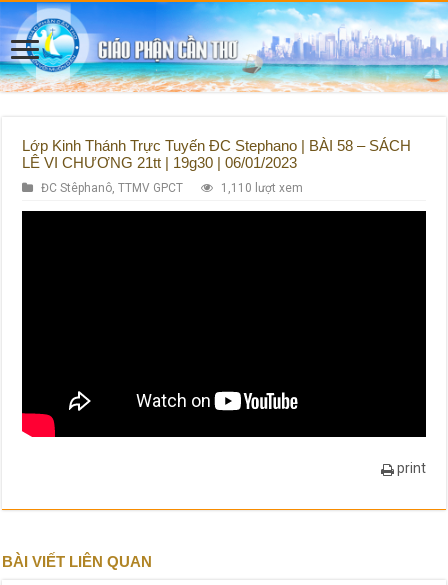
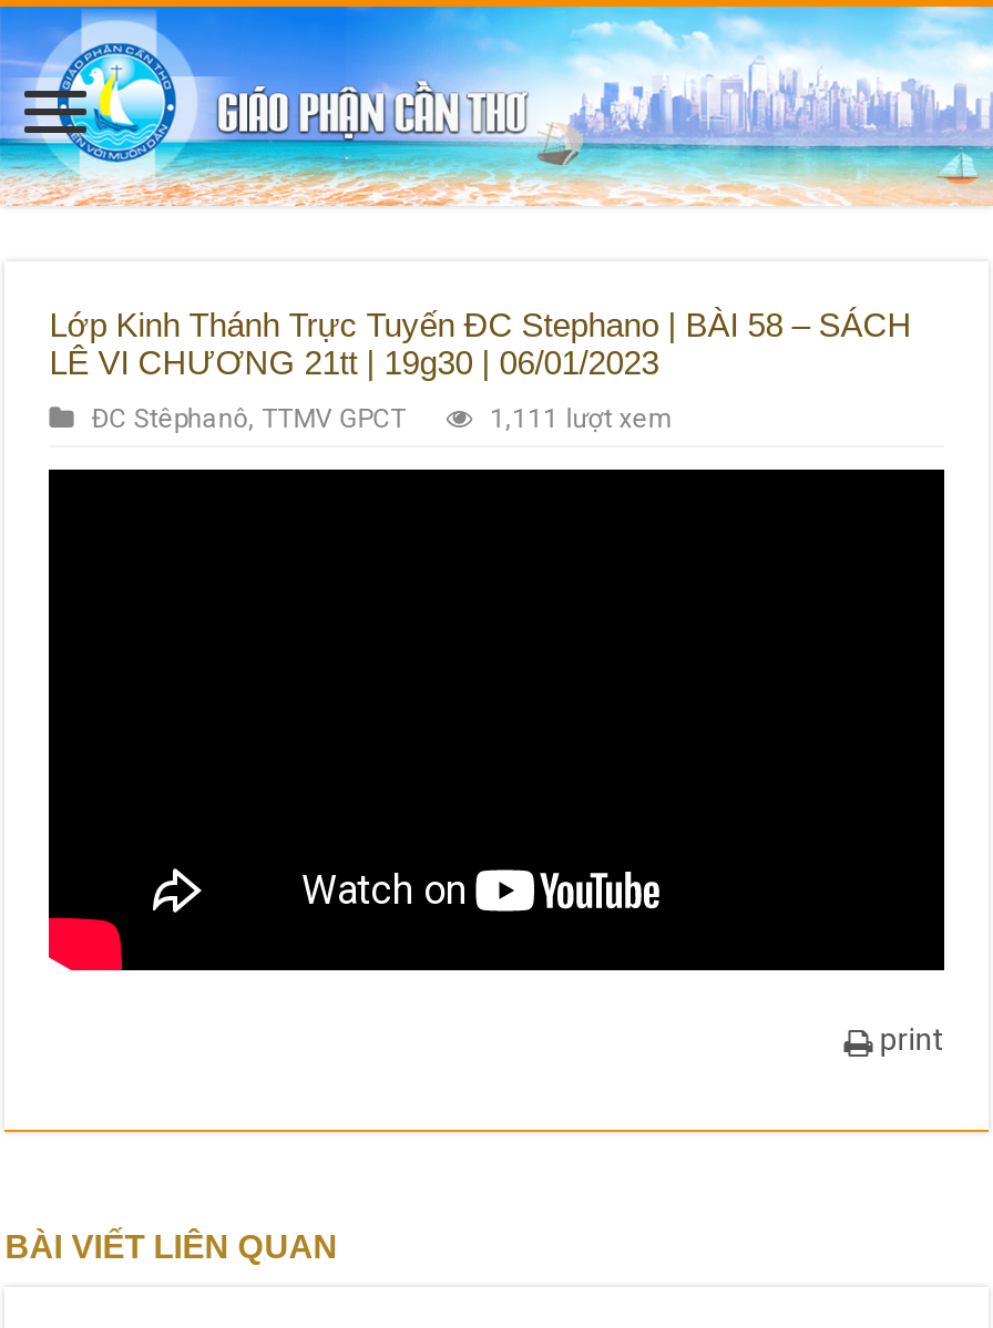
[221,181,303,195] 1,110 lượt xem -> [490,402,672,433] 1,111 lượt xem

